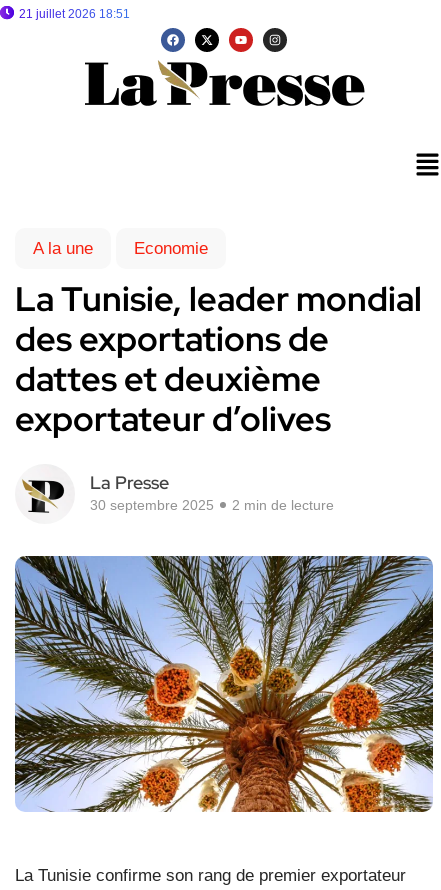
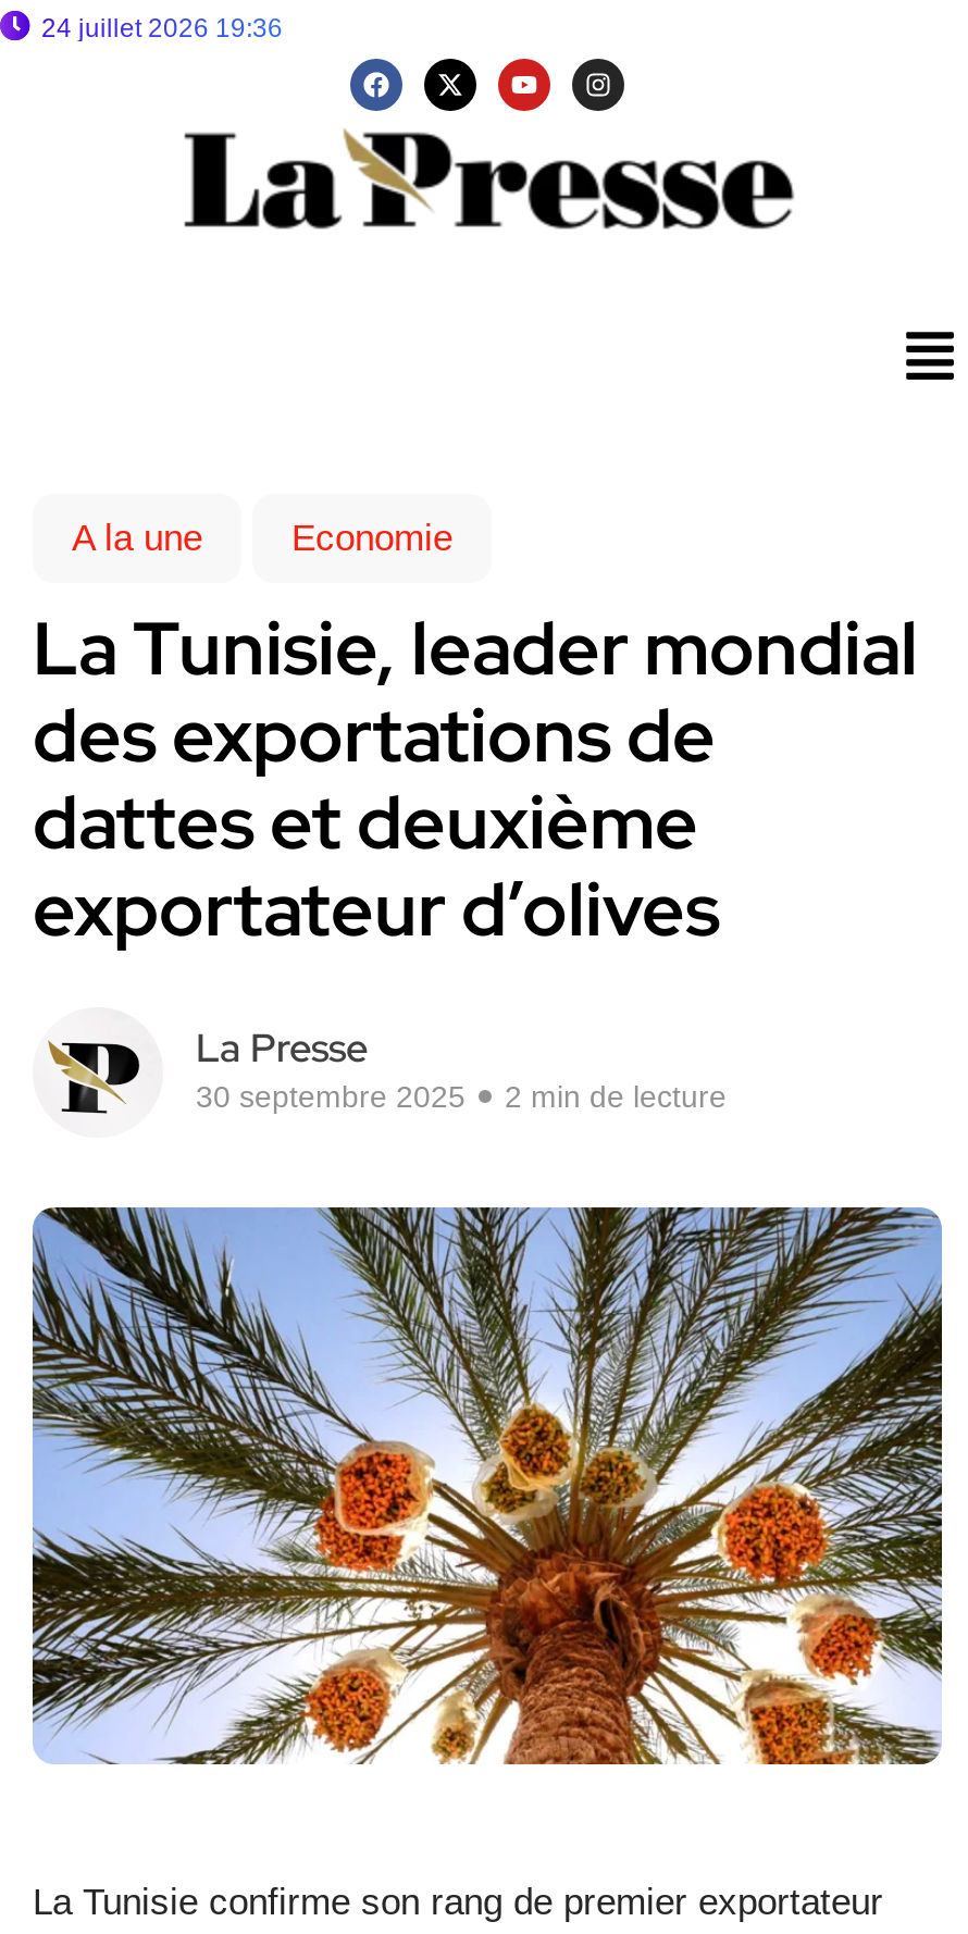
[19,7,130,21] 21 juillet 2026 18:51 -> [41,13,283,44] 24 juillet 2026 19:36

